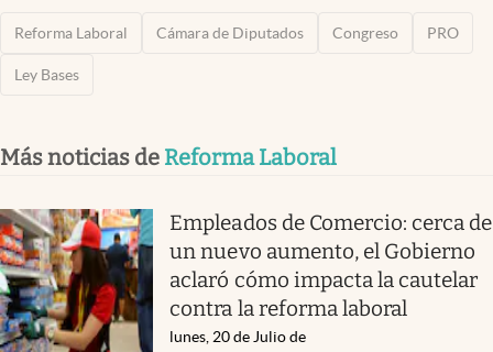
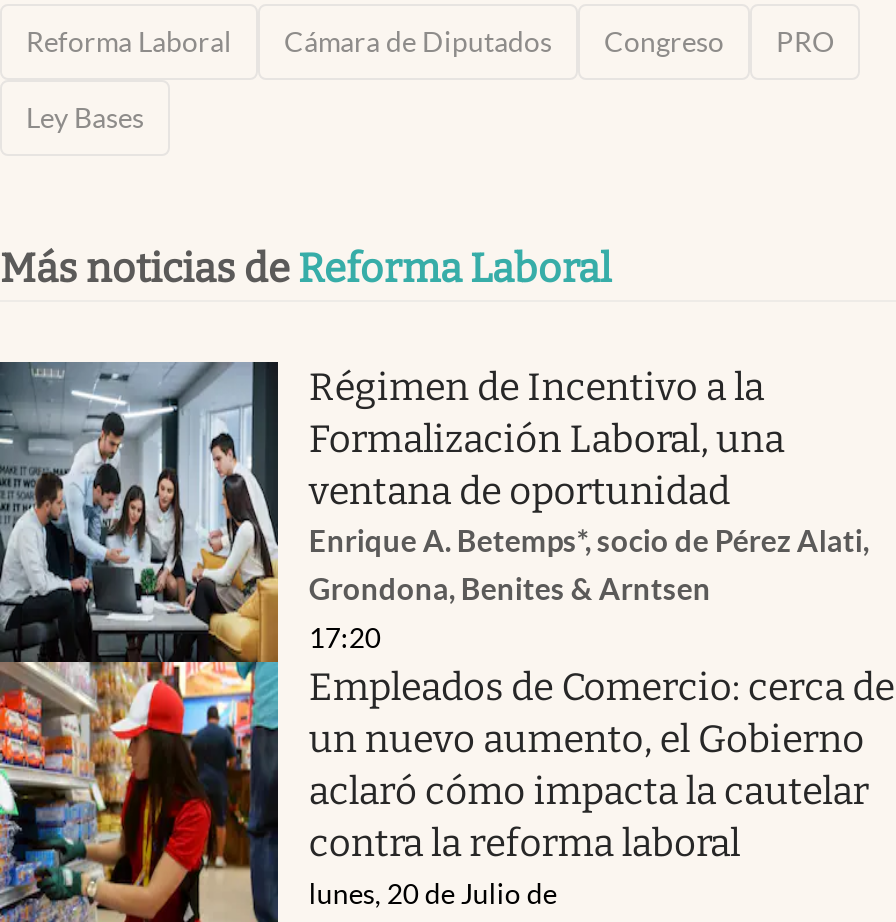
none -> [6,360,869,664] [image] | Régimen de Incentivo a la | Formalización Laboral, una | ventana de oportunidad | Enrique A. Betemps*, socio de Pérez Alati, | Grondona, Benites & Arntsen | 17:20

